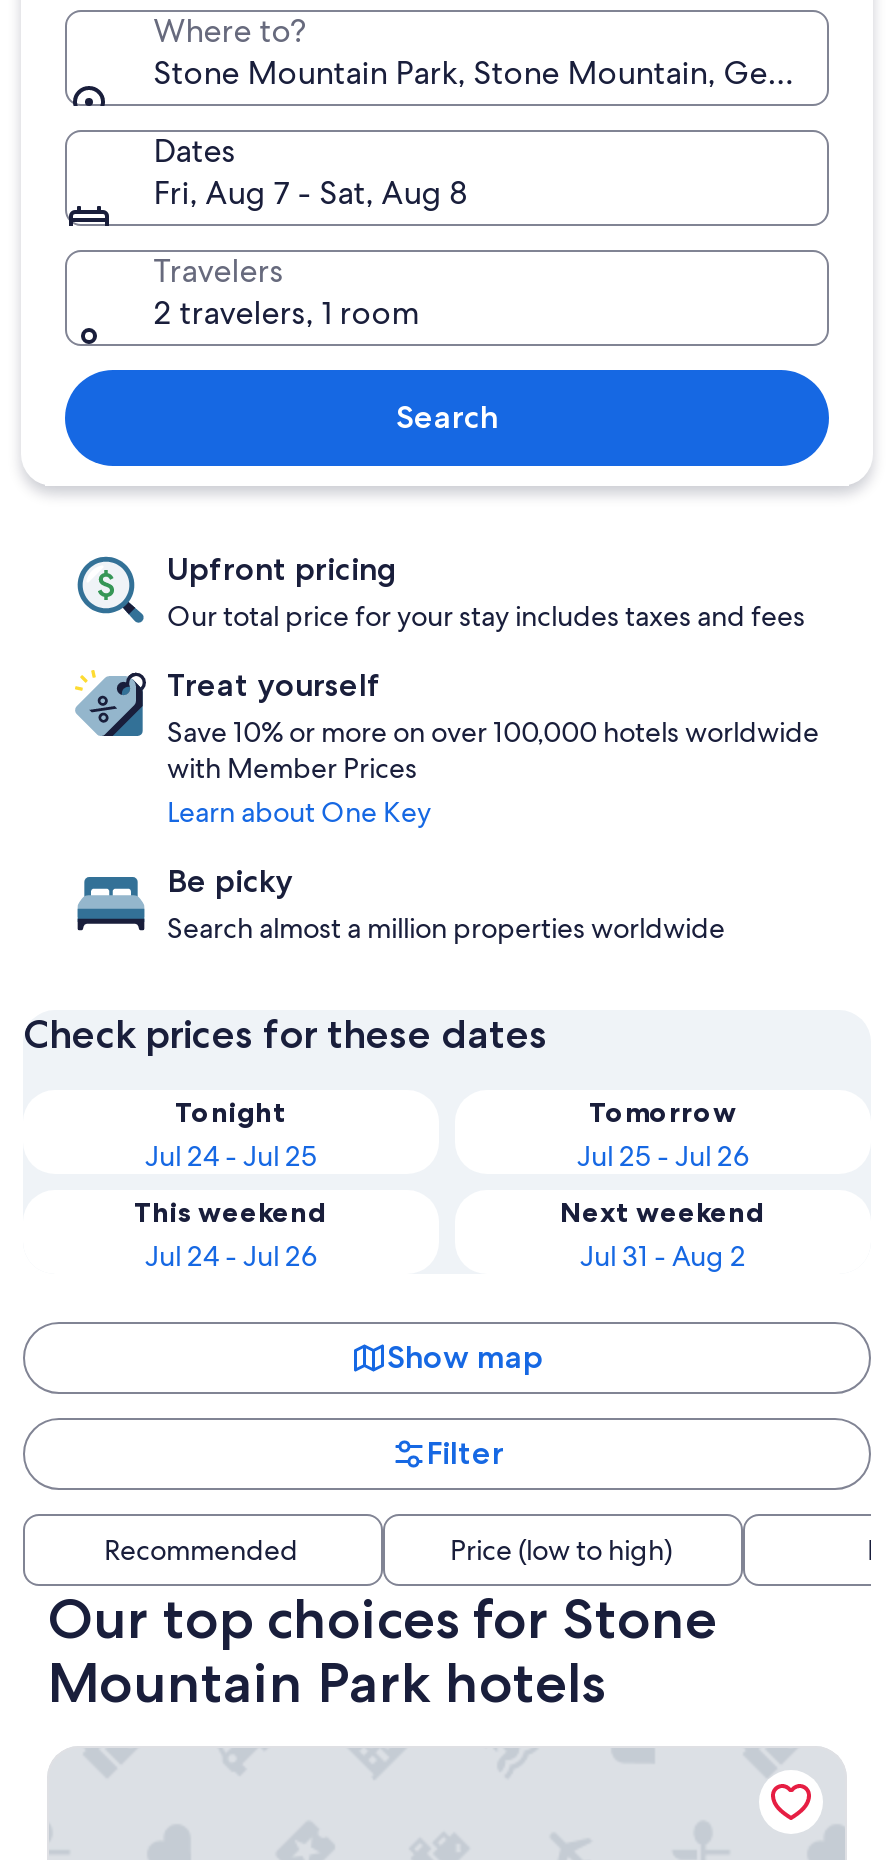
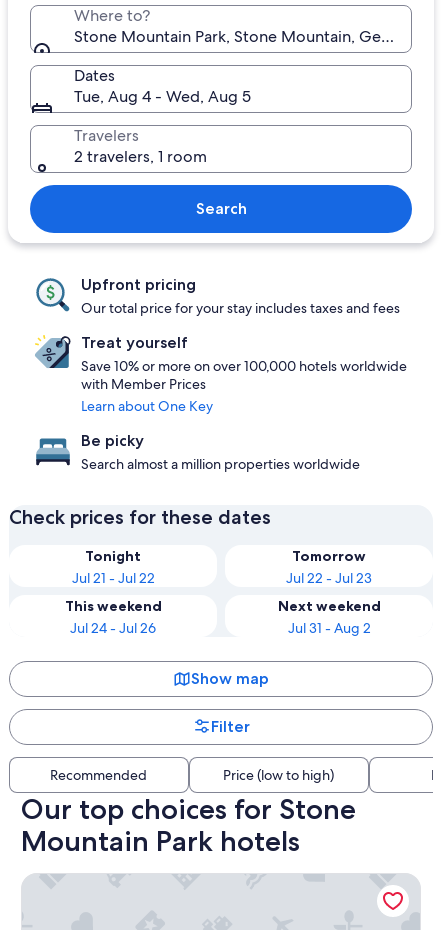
[153,172,467,214] Fri, Aug 7 - Sat, Aug 8 -> [74,86,251,107] Tue, Aug 4 - Wed, Aug 5
[145,1138,317,1174] Jul 24 - Jul 25 -> [71,569,154,587] Jul 21 - Jul 22
[577,1138,749,1174] Jul 25 - Jul 26 -> [286,569,372,587] Jul 22 - Jul 23

